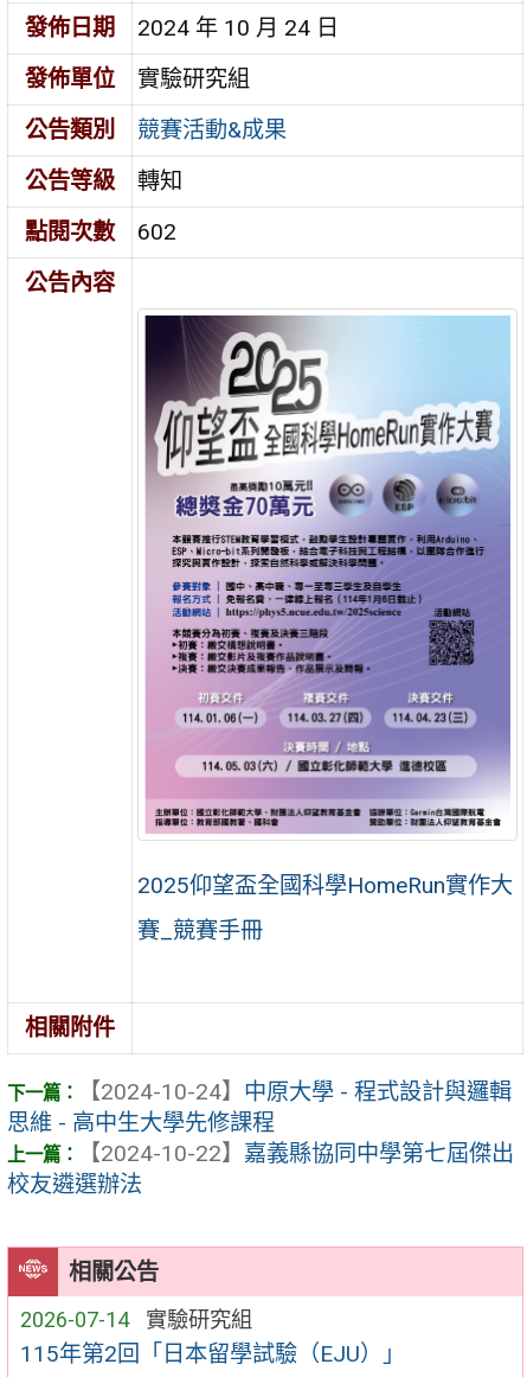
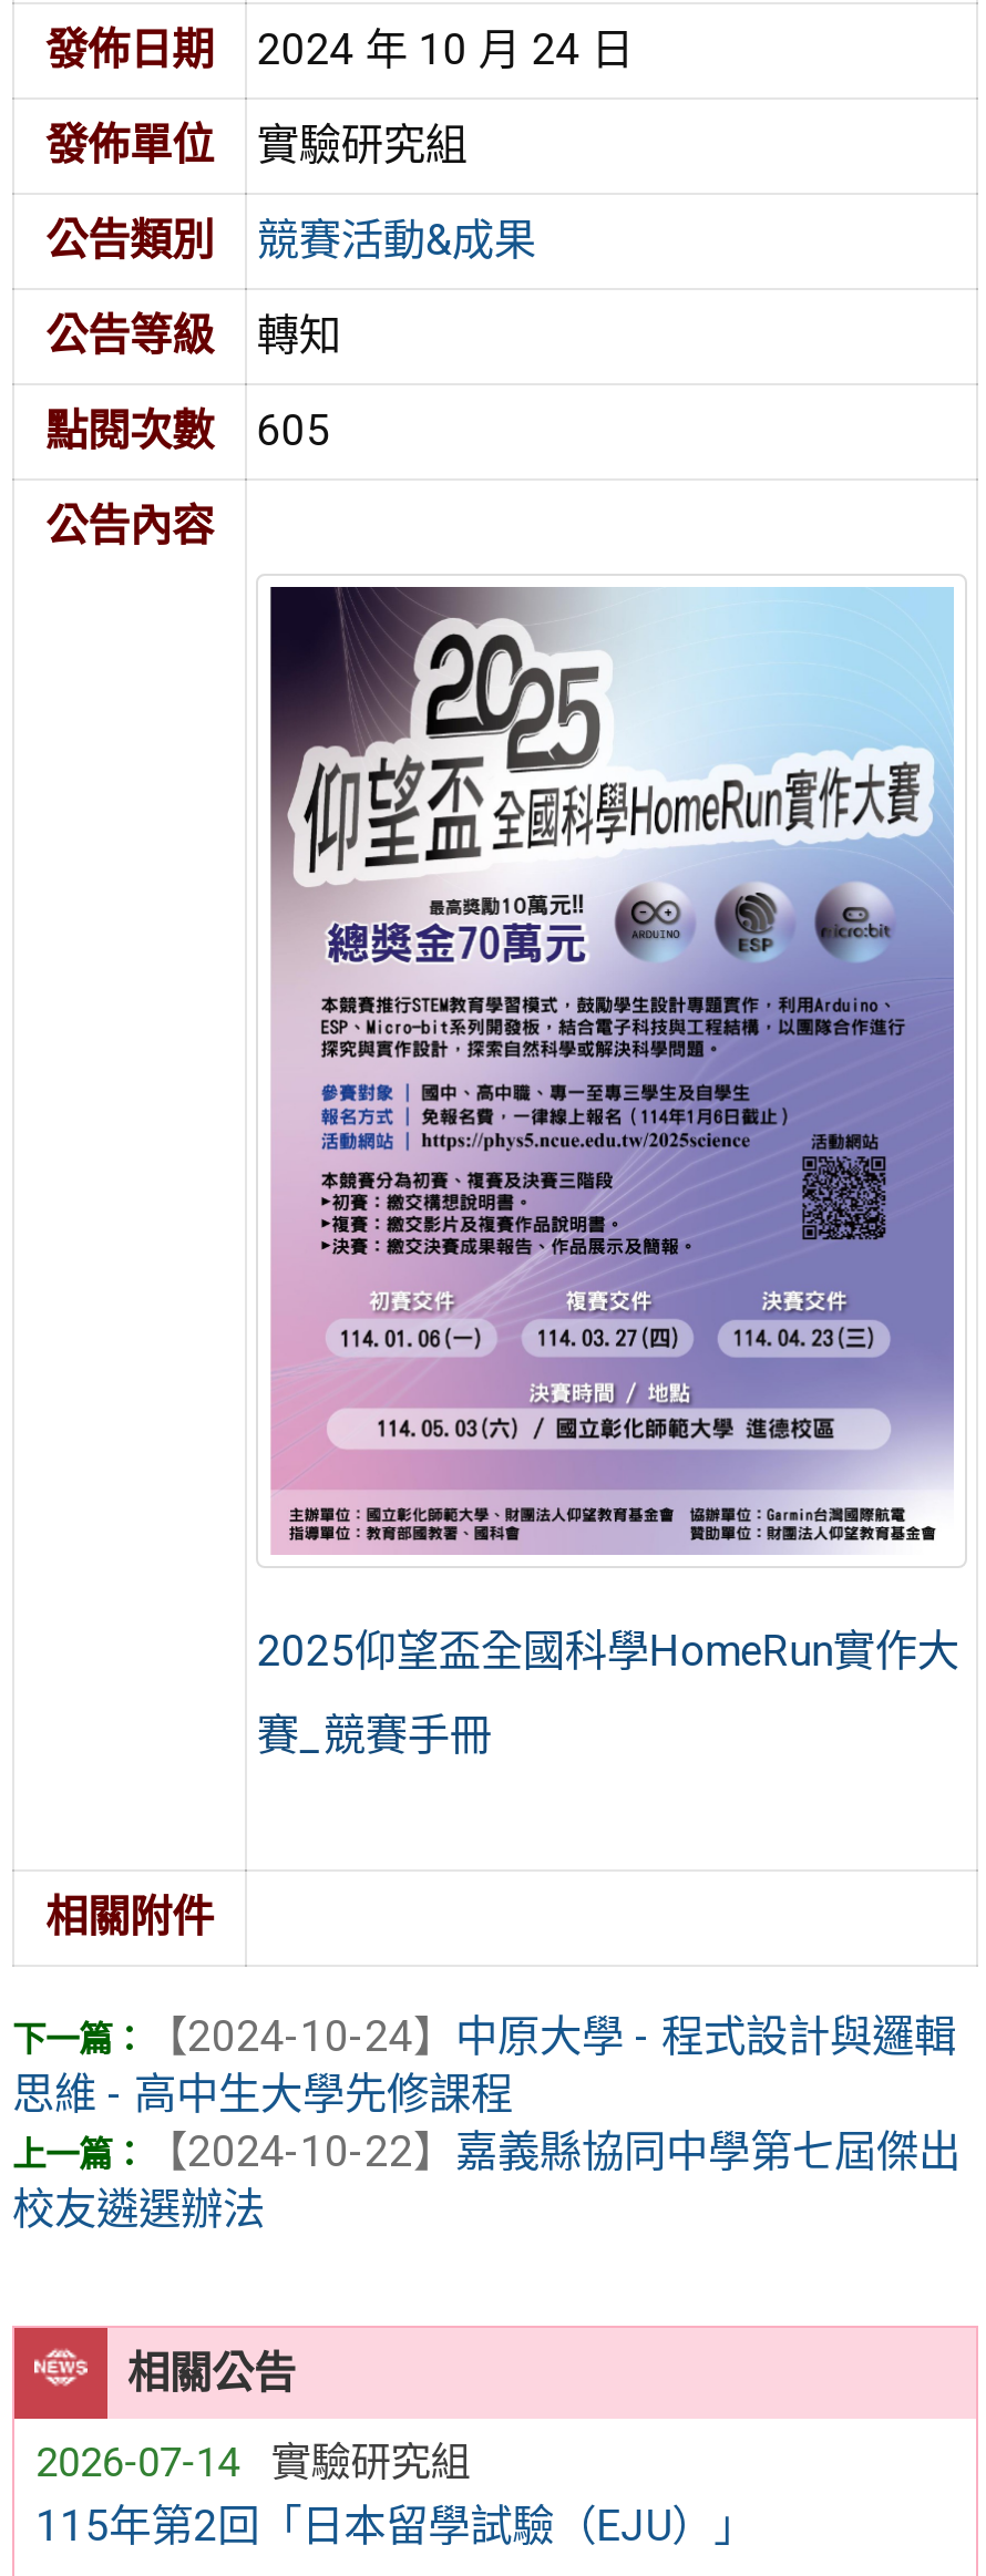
[25,219,177,246] 點閱次數 602 -> [45,406,330,457] 點閱次數 605

